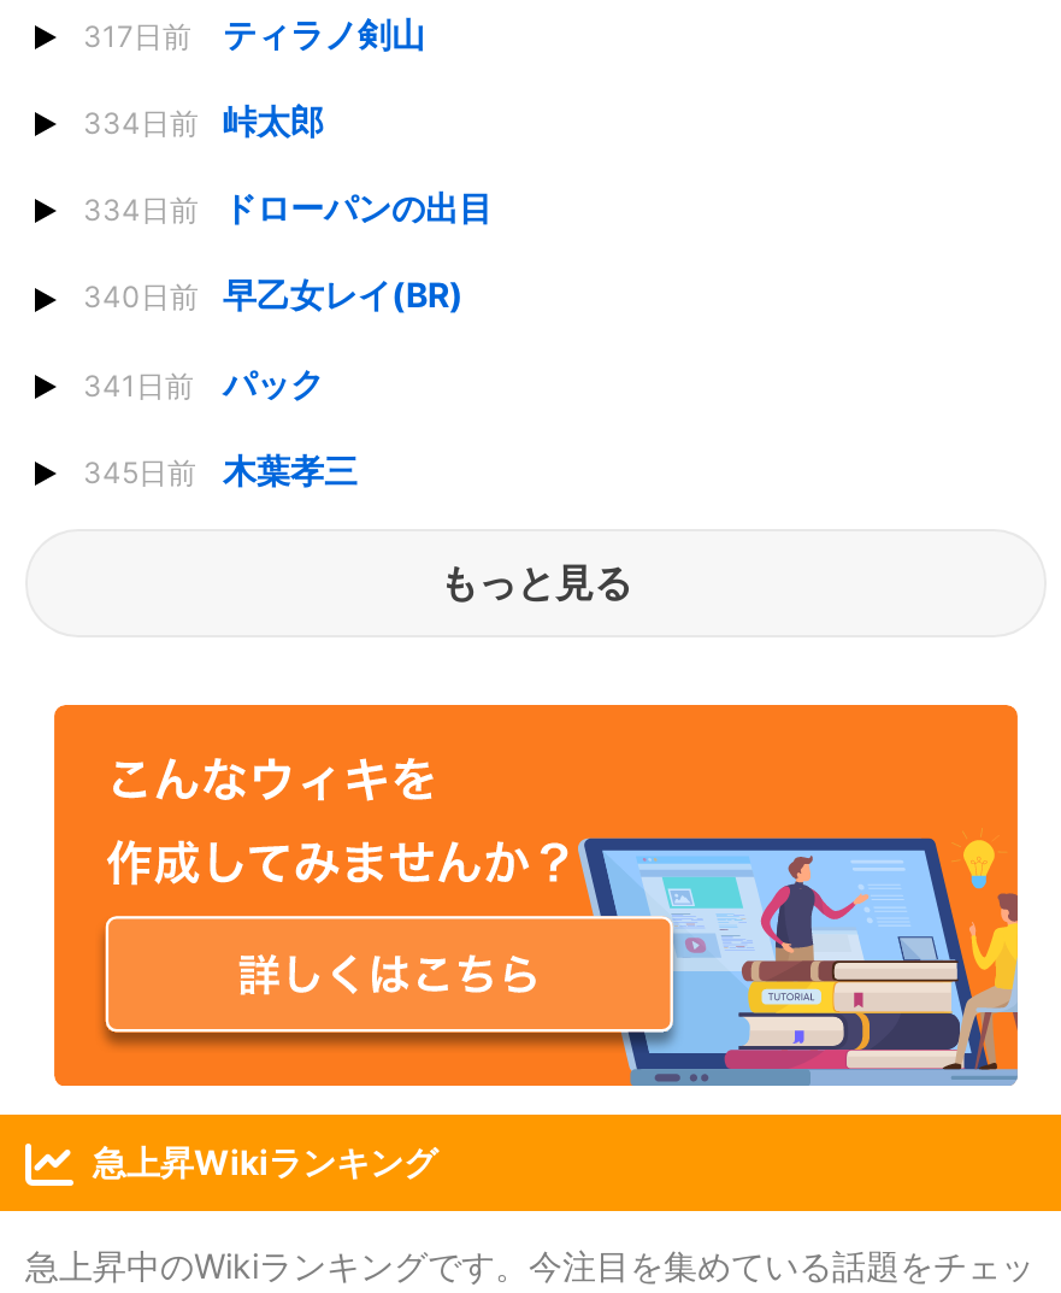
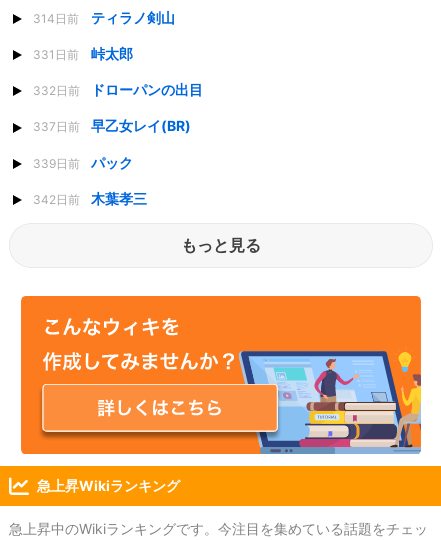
[83,13,425,54] 317日前 ティラノ剣山 -> [33,9,175,26] 314日前 ティラノ剣山
[83,100,324,141] 334日前 峠太郎 -> [33,45,133,62] 331日前 峠太郎
[83,187,493,228] 334日前 ドローパンの出目 -> [33,81,203,98] 332日前 ドローパンの出目
[83,274,464,315] 340日前 早乙女レイ(BR) -> [33,117,191,134] 337日前 早乙女レイ(BR)
[83,362,324,402] 341日前 パック -> [33,153,133,170] 339日前 パック
[83,449,358,490] 345日前 木葉孝三 -> [33,190,147,207] 342日前 木葉孝三

